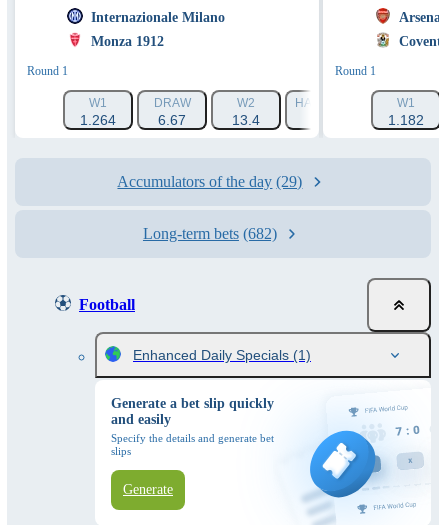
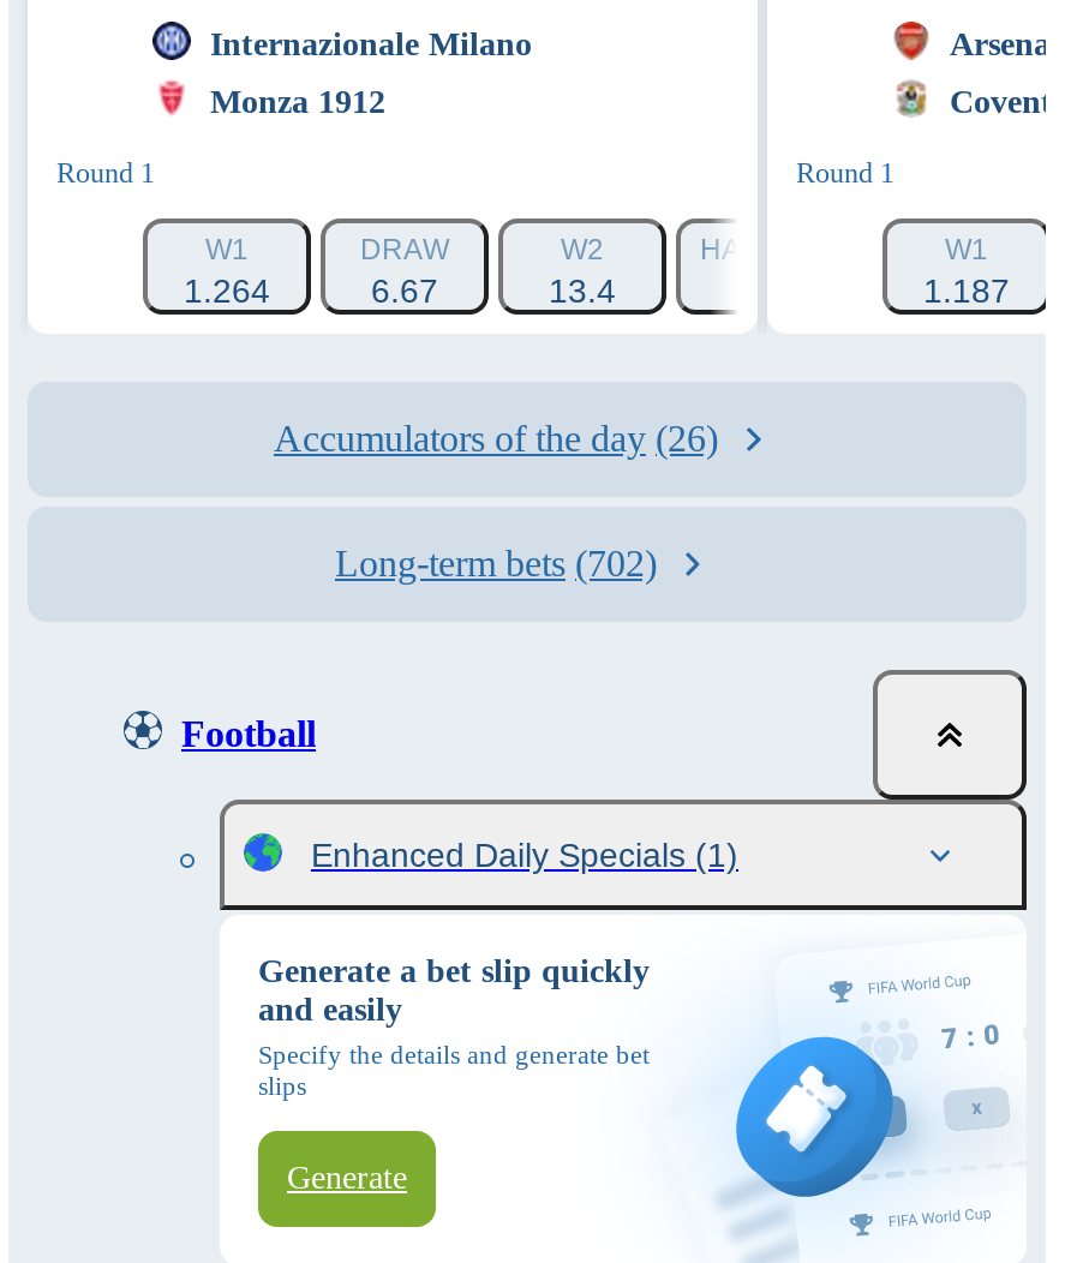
[388,112,424,128] 1.182 -> [923,271,1010,310] 1.187
[117,173,302,190] Accumulators of the day (29) -> [274,418,718,459] Accumulators of the day (26)
[143,225,277,242] Long-term bets (682) -> [335,543,657,583] Long-term bets (702)

